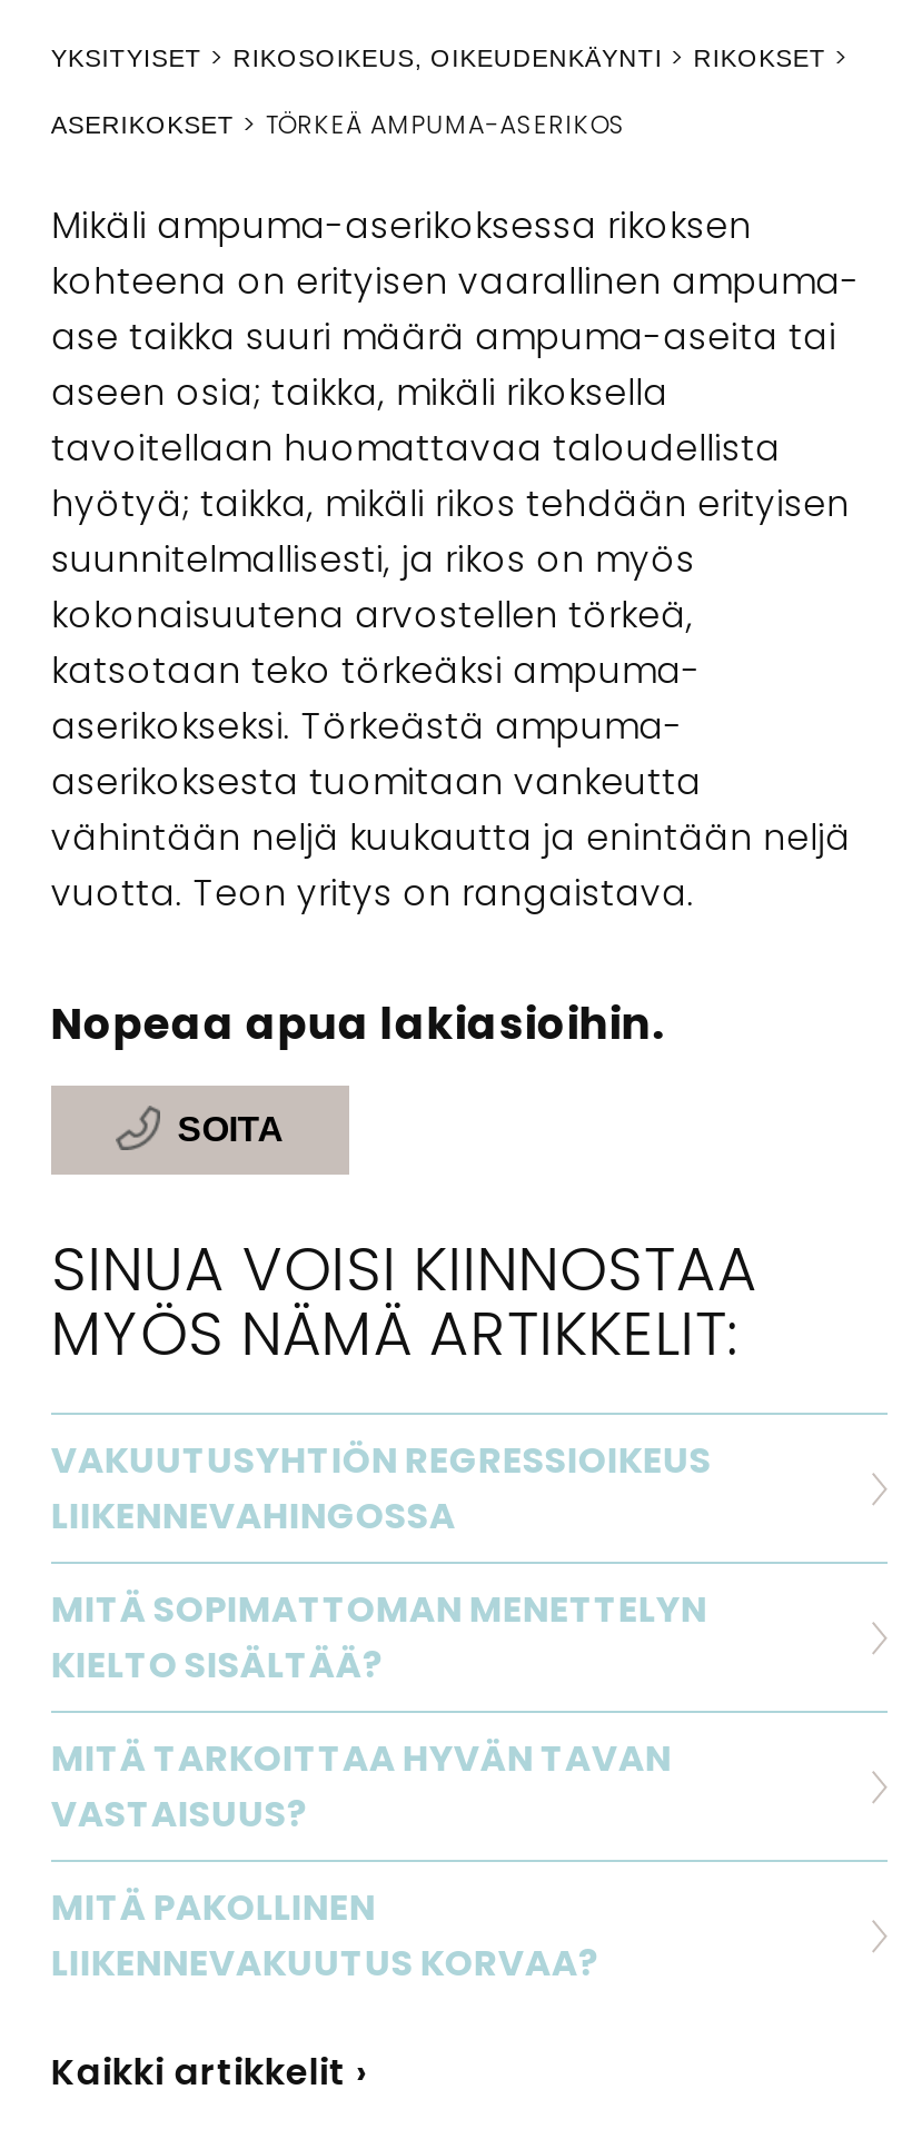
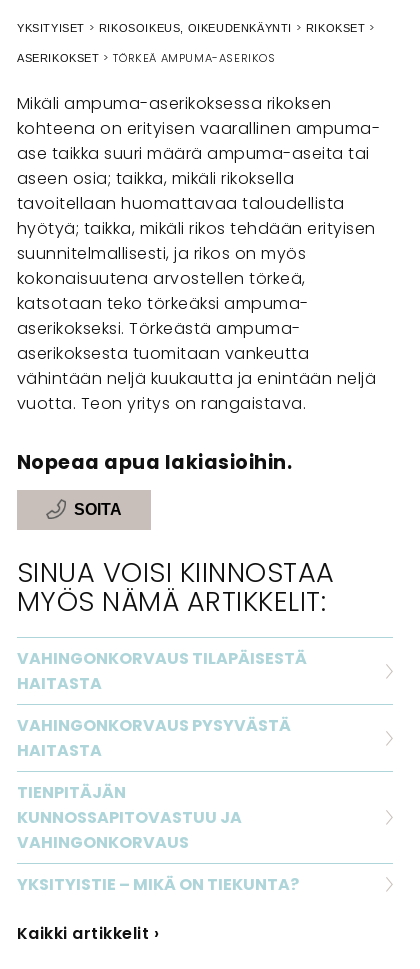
[51,1435,712,1542] VAKUUTUSYHTIÖN REGRESSIOIKEUS | LIIKENNEVAHINGOSSA -> [17,647,307,695] VAHINGONKORVAUS TILAPÄISESTÄ | HAITASTA
[51,1584,707,1691] MITÄ SOPIMATTOMAN MENETTELYN | KIELTO SISÄLTÄÄ? -> [17,714,291,762] VAHINGONKORVAUS PYSYVÄSTÄ | HAITASTA
[51,1733,672,1840] MITÄ TARKOITTAA HYVÄN TAVAN | VASTAISUUS? -> [17,781,242,854] TIENPITÄJÄN | KUNNOSSAPITOVASTUU JA | VAHINGONKORVAUS
[51,1882,598,1989] MITÄ PAKOLLINEN | LIIKENNEVAKUUTUS KORVAA? -> [17,873,299,896] YKSITYISTIE – MIKÄ ON TIEKUNTA?

